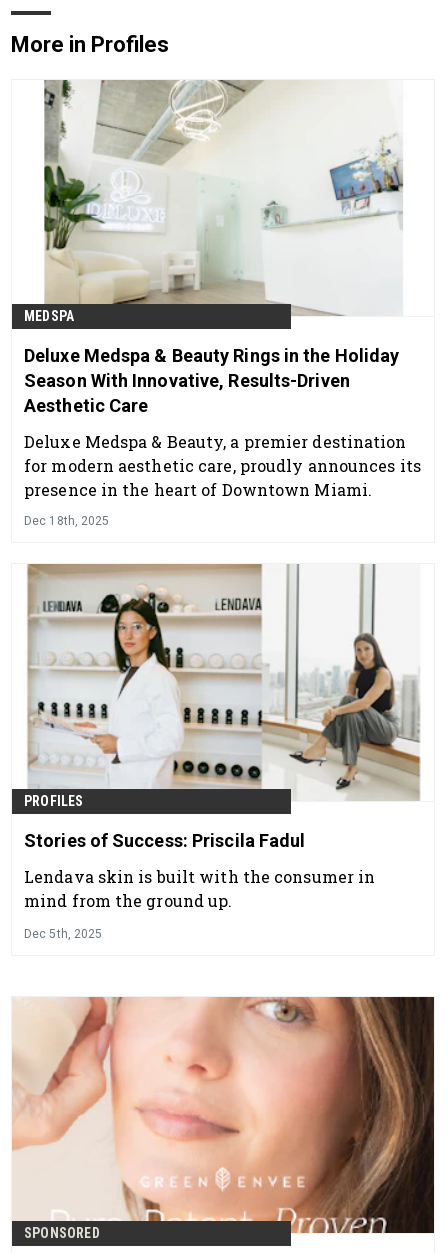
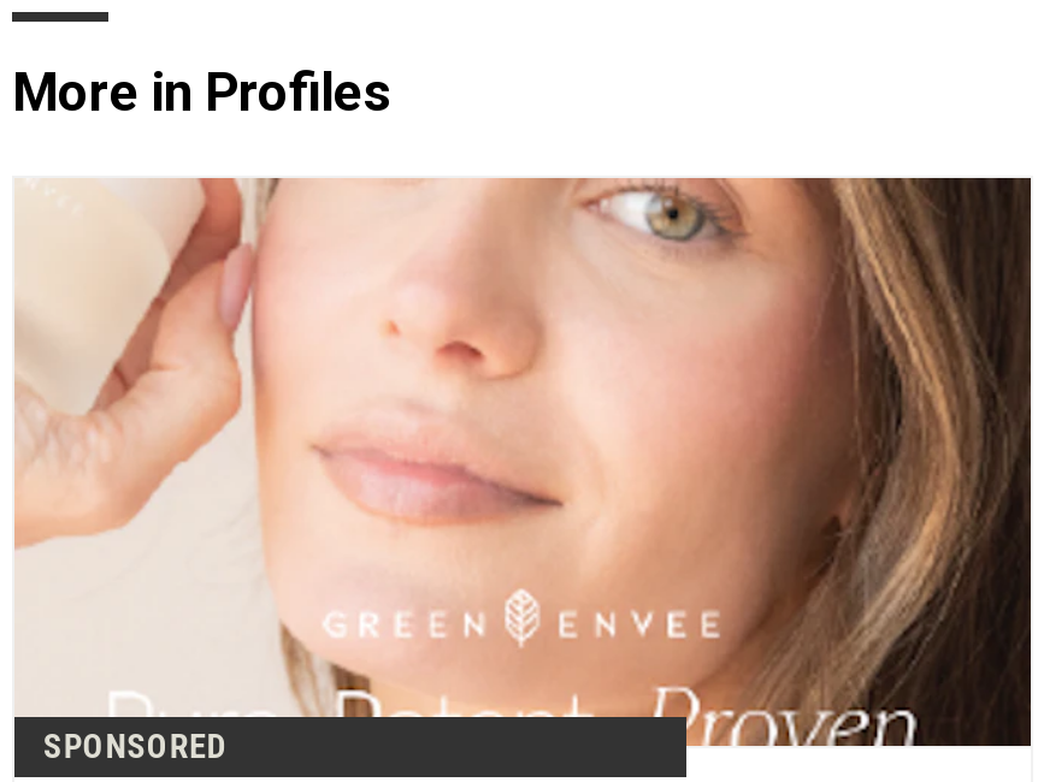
[24,79,421,528] [image] | MEDSPA | Deluxe Medspa & Beauty Rings in the Holiday | Season With Innovative, Results-Driven | Aesthetic Care | Deluxe Medspa & Beauty, a premier destination | for modern aesthetic care, proudly announces its | presence in the heart of Downtown Miami. | Dec 18th, 2025 -> none
[24,563,421,940] [image] | PROFILES | Stories of Success: Priscila Fadul | Lendava skin is built with the consumer in | mind from the ground up. | Dec 5th, 2025 -> none

